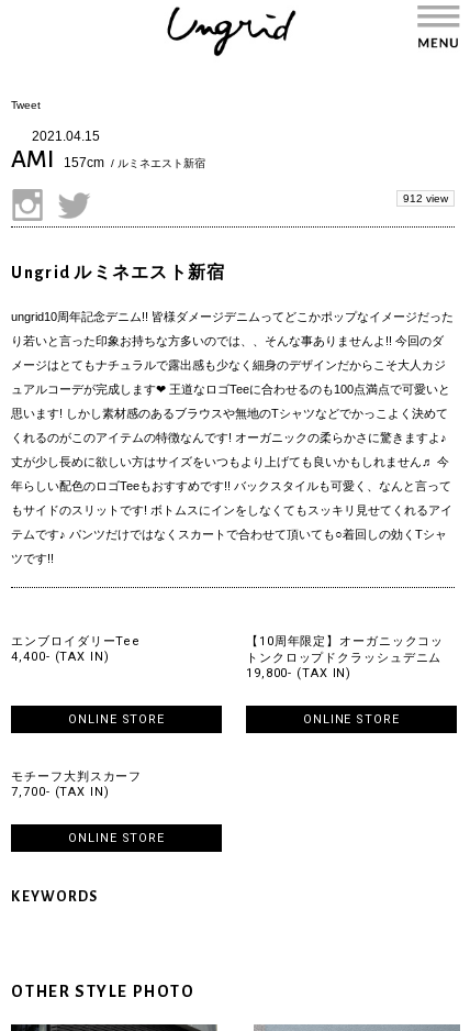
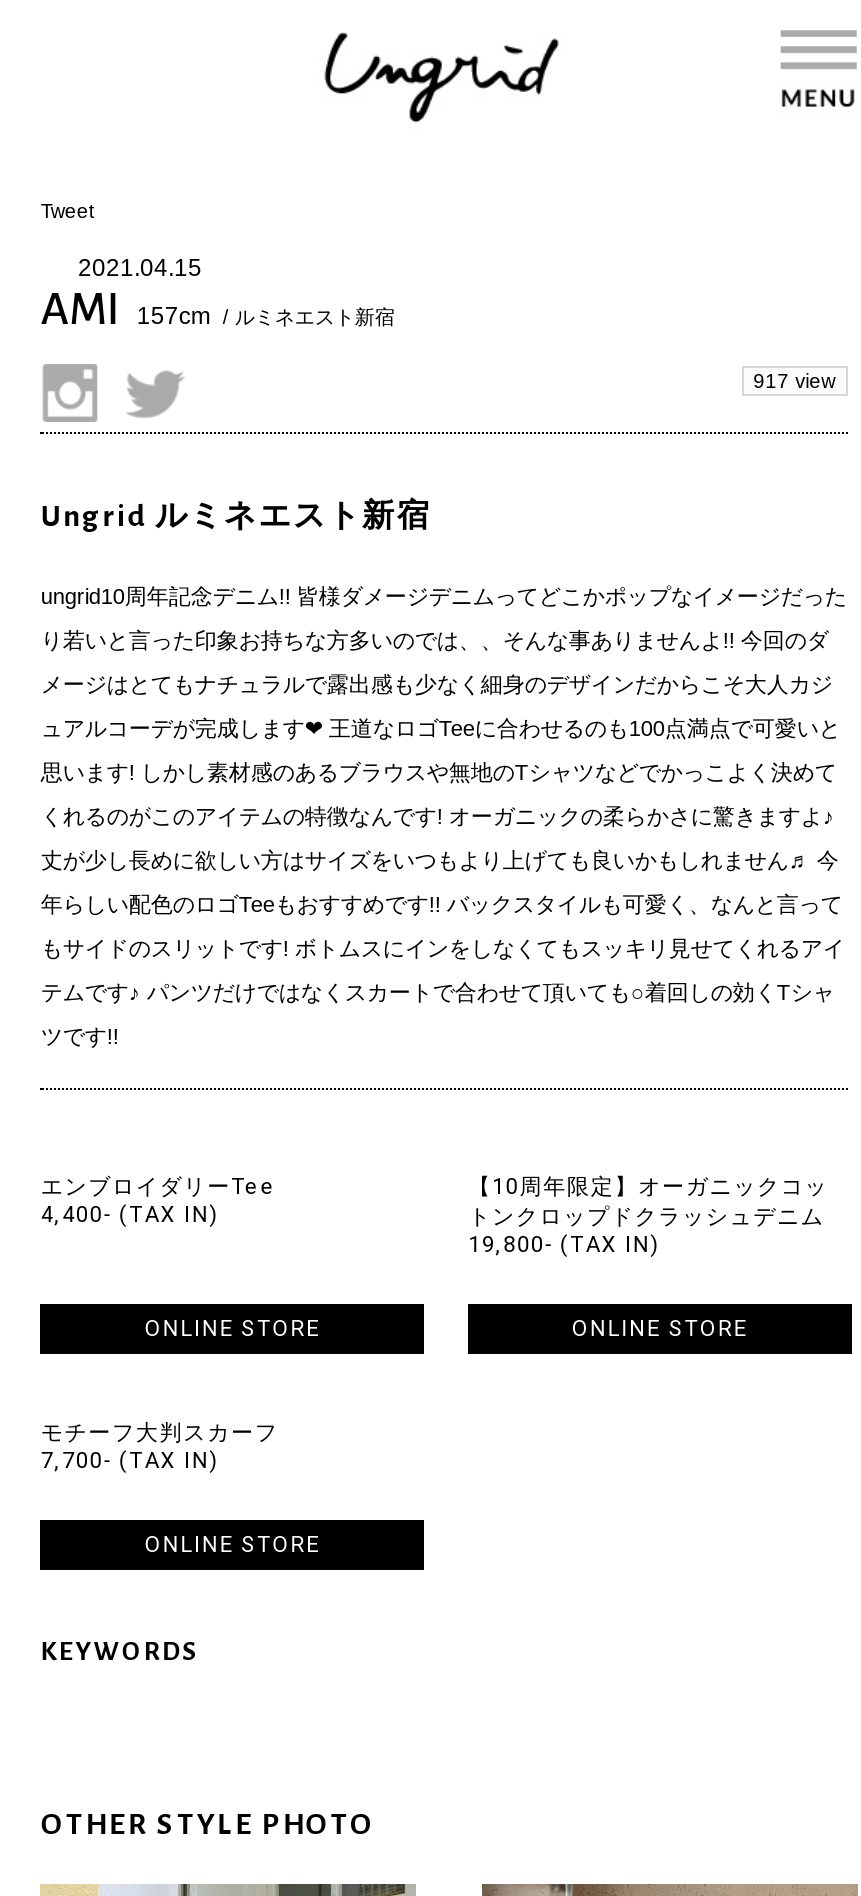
[403,192,448,204] 912 view -> [753,370,835,392] 917 view

